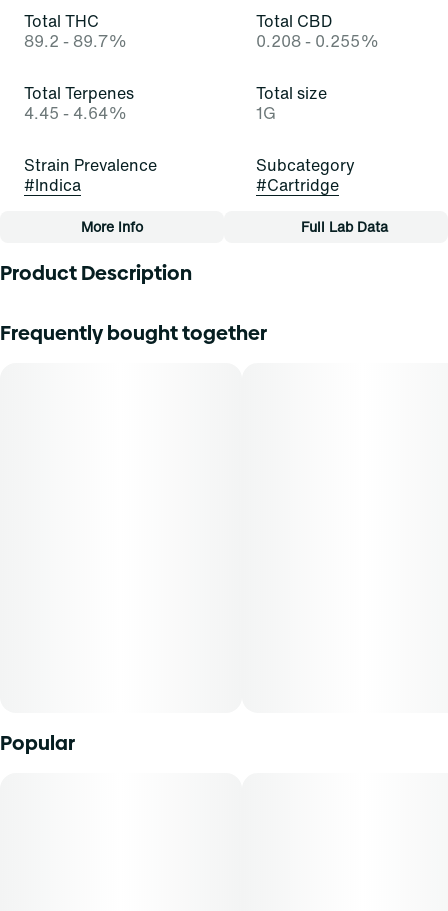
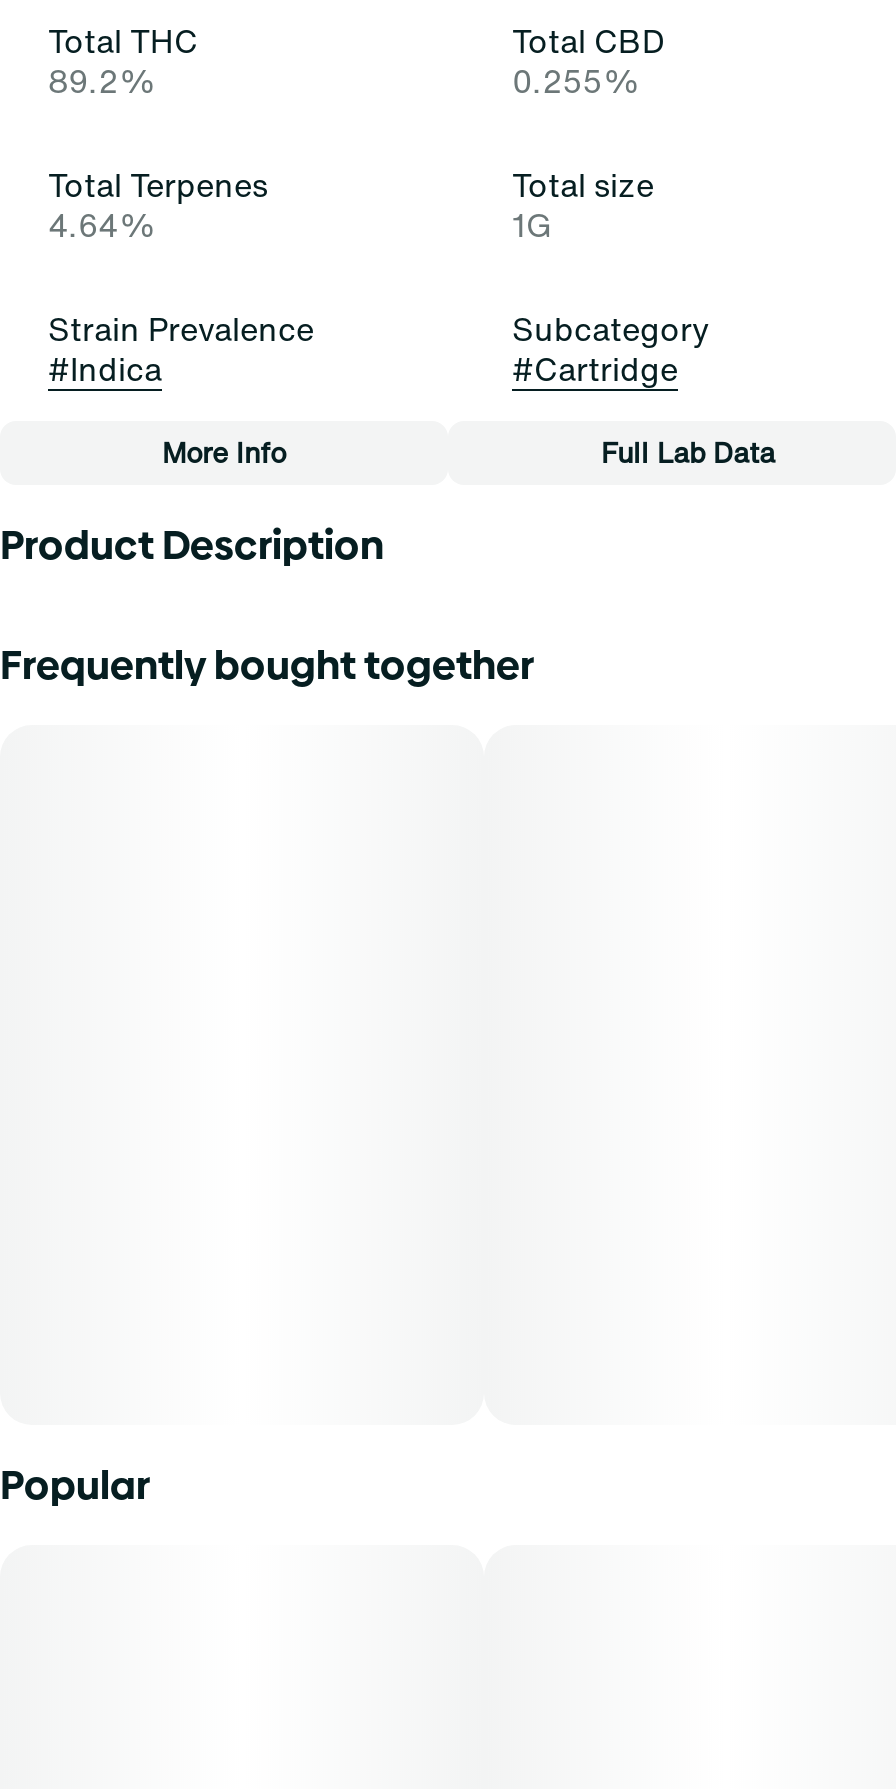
[24,29,127,53] 89.2 - 89.7% -> [48,57,156,105] 89.2%
[256,29,379,53] 0.208 - 0.255% -> [512,57,640,105] 0.255%
[24,101,127,125] 4.45 - 4.64% -> [48,201,156,249] 4.64%

